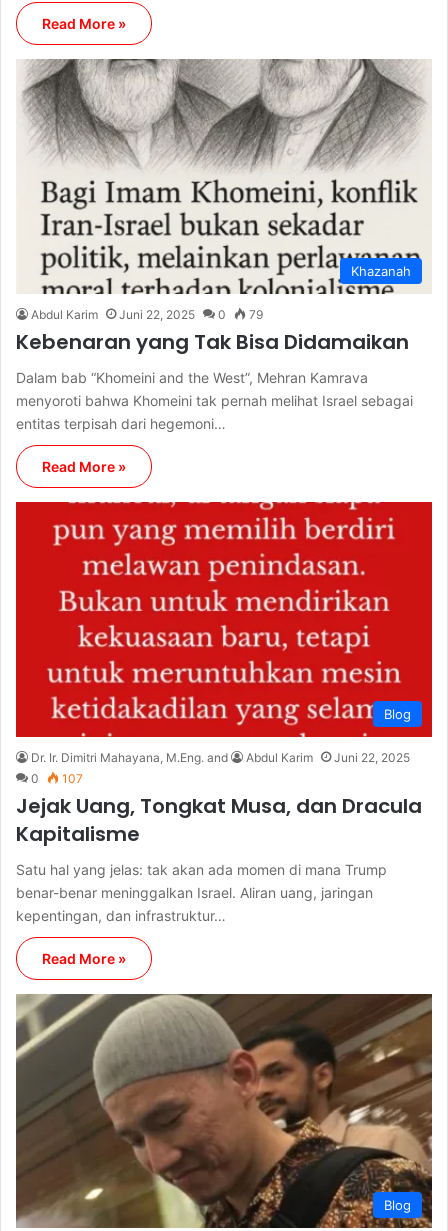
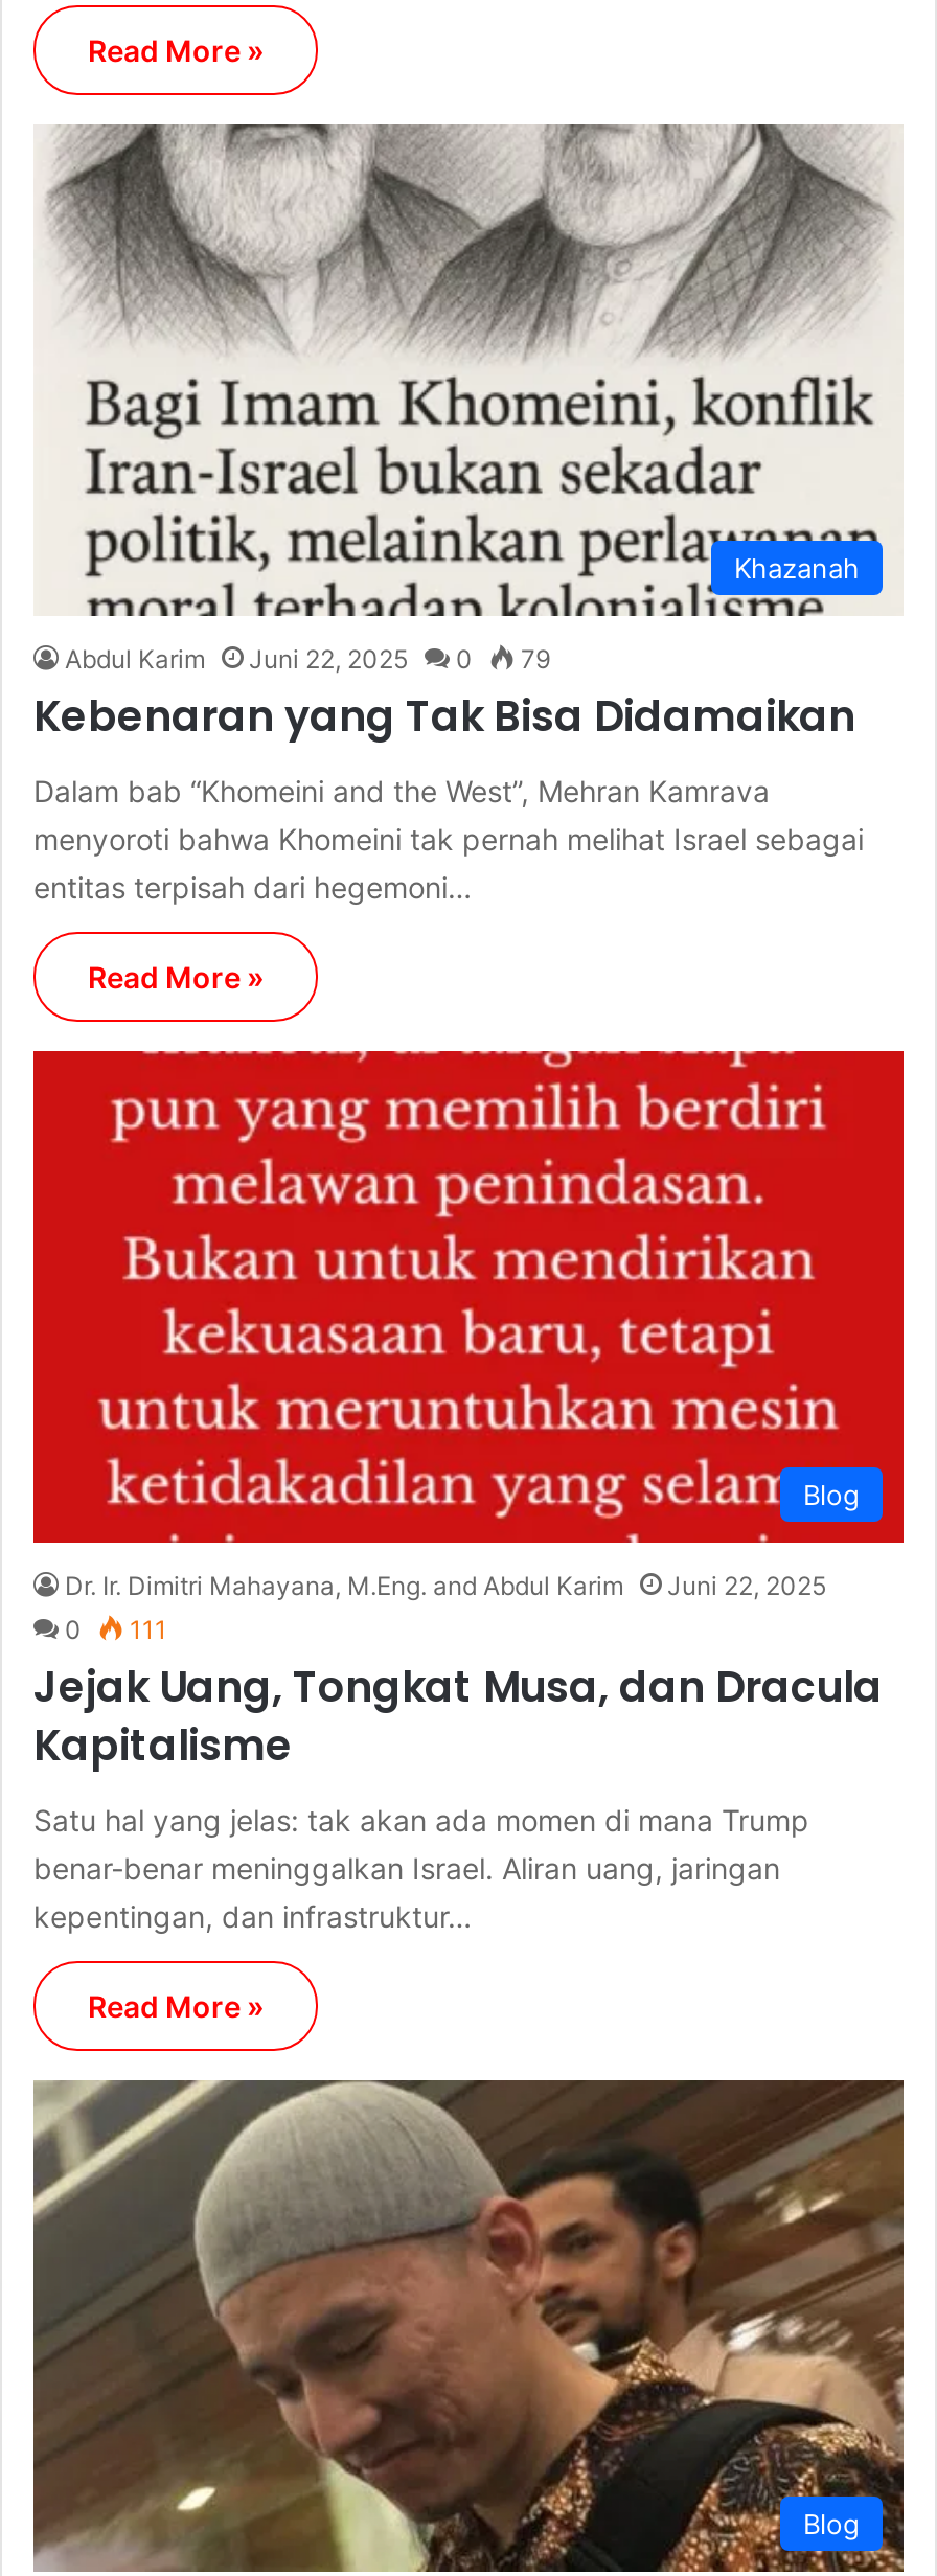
[31,771,83,786] 0 107 -> [65,1613,167,1644] 0 111

